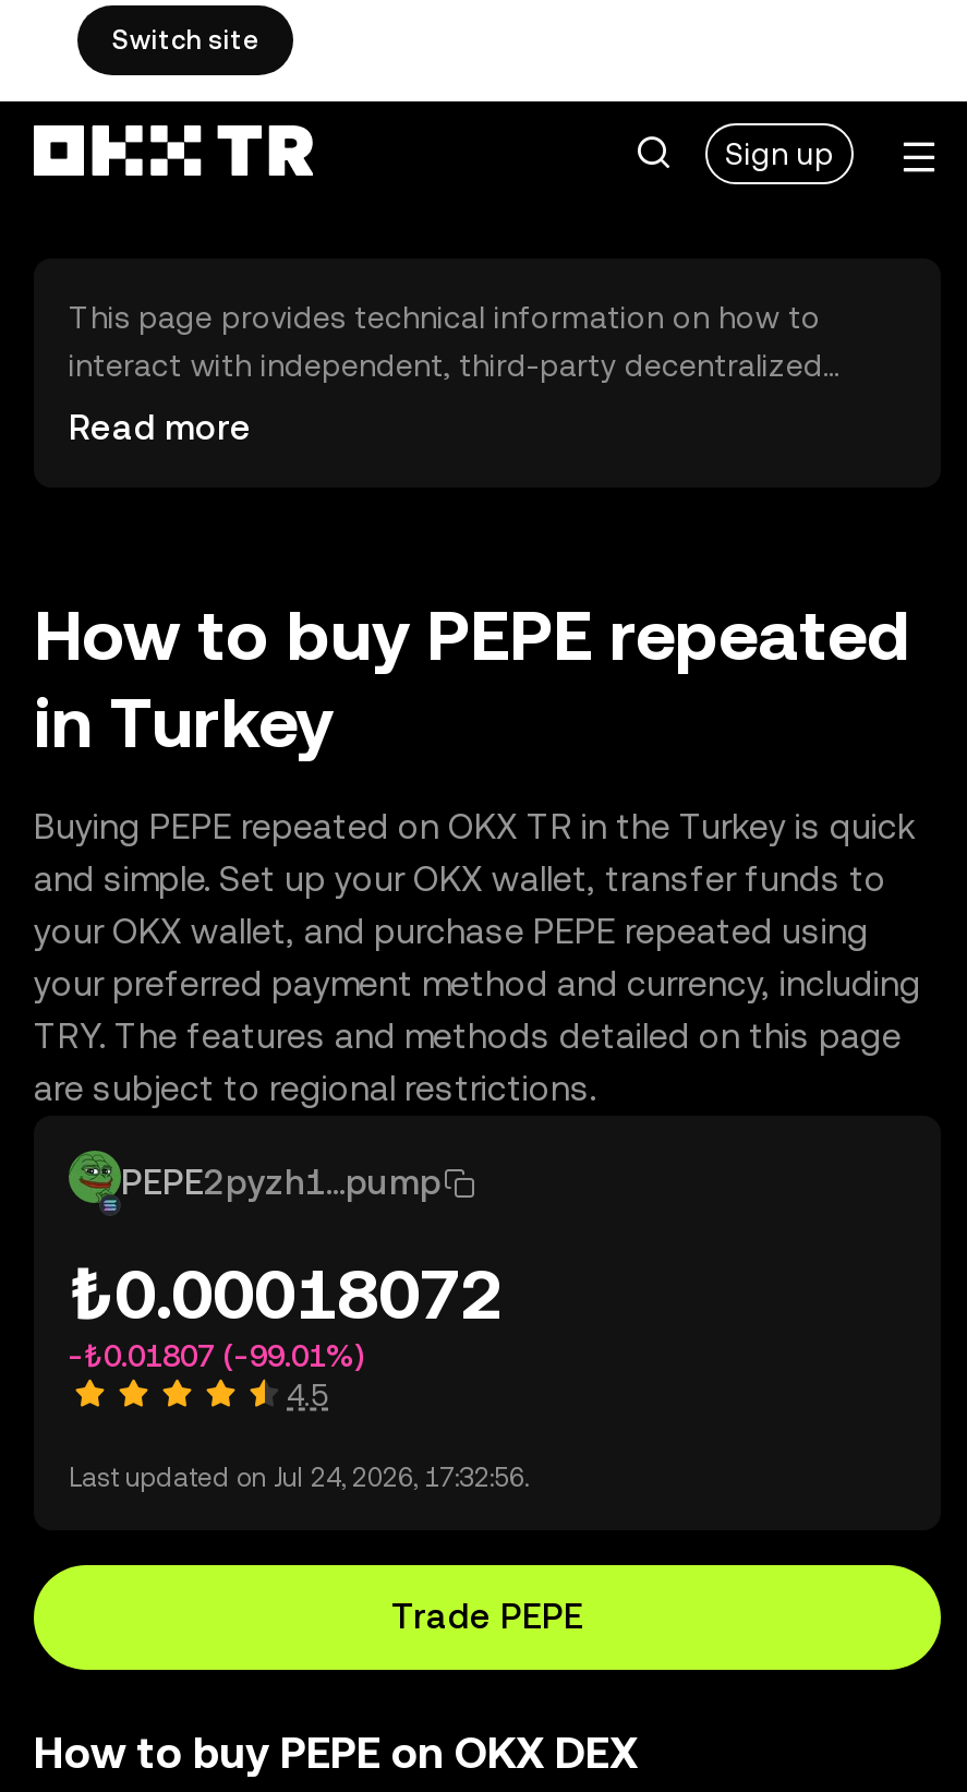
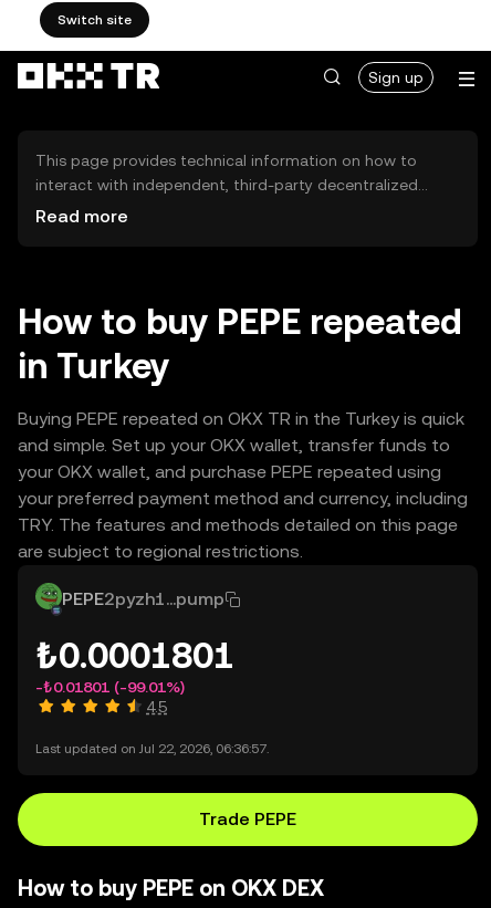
[69,1253,503,1334] ₺0.00018072 -> [35,635,234,676] ₺0.0001801
[69,1338,363,1373] -₺0.01807 (-99.01%) -> [35,678,185,696] -₺0.01801 (-99.01%)
[69,1463,529,1493] Last updated on Jul 24, 2026, 17:32:56. -> [35,741,269,756] Last updated on Jul 22, 2026, 06:36:57.

